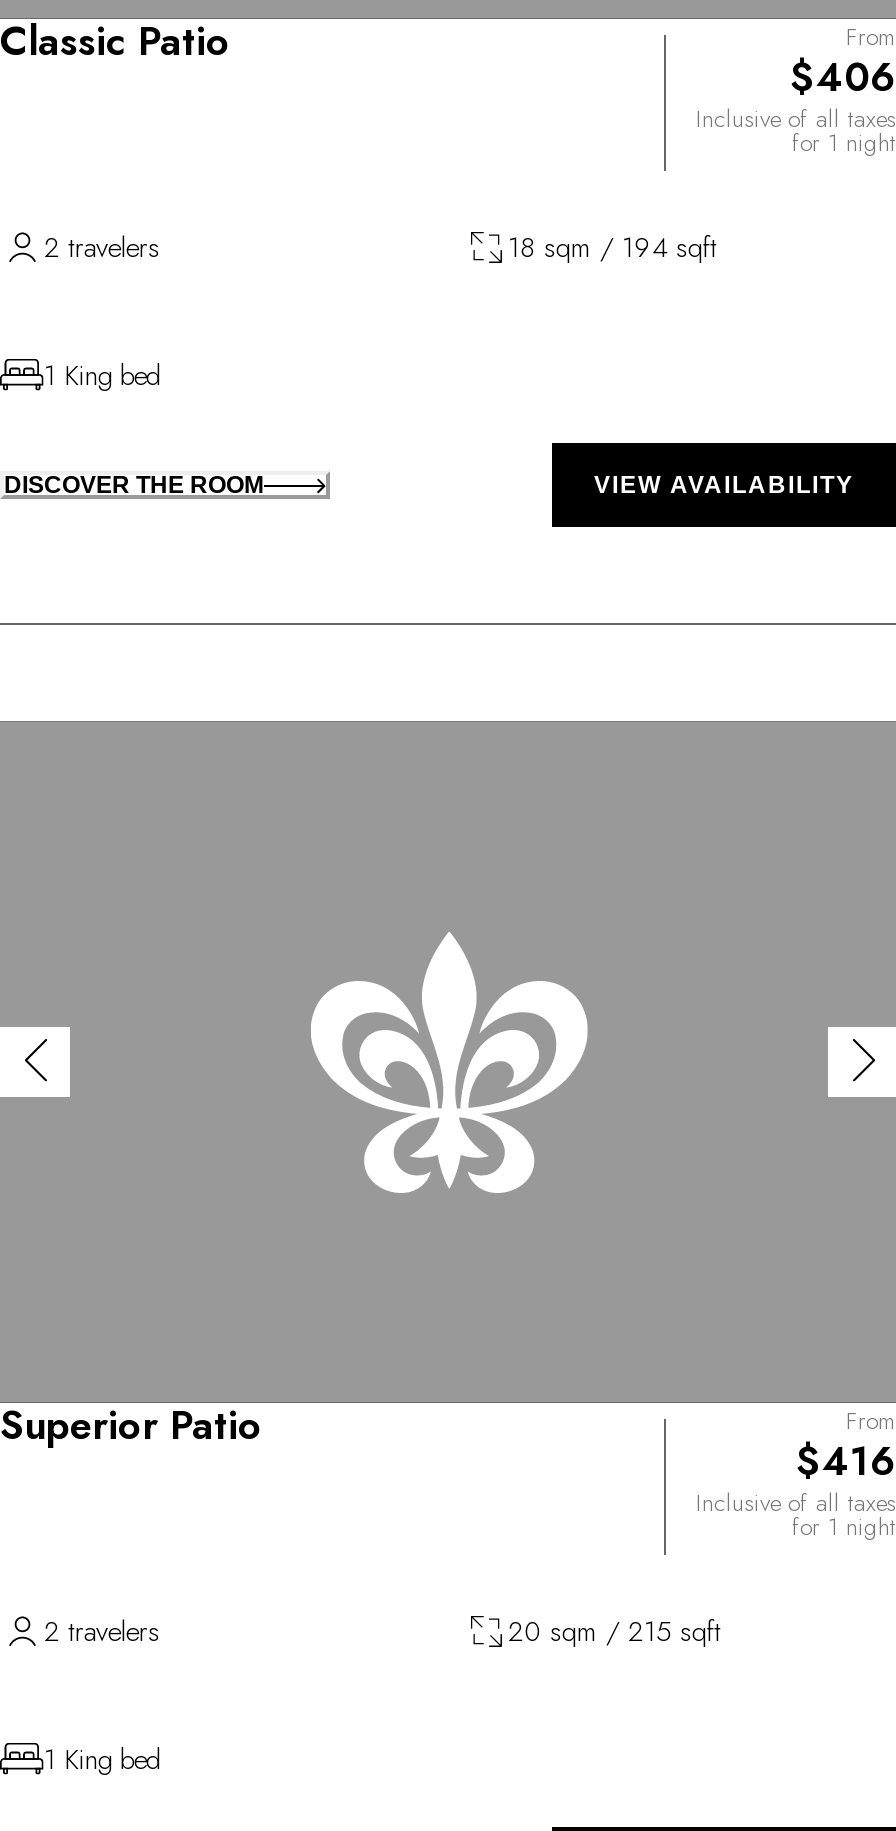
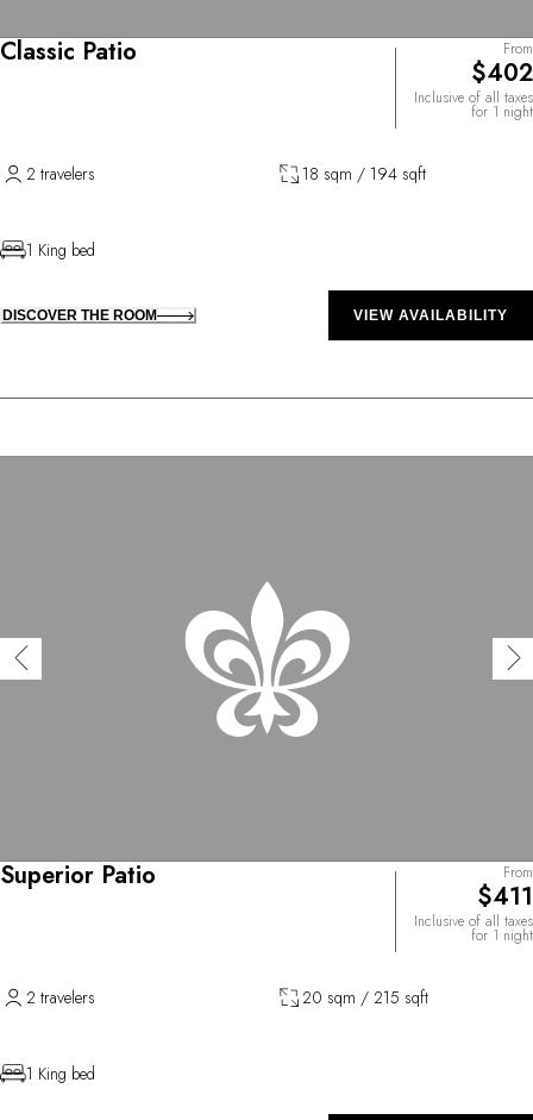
[790,49,896,107] $406 -> [471,56,533,90] $402
[796,1433,896,1491] $416 -> [477,879,533,914] $411

